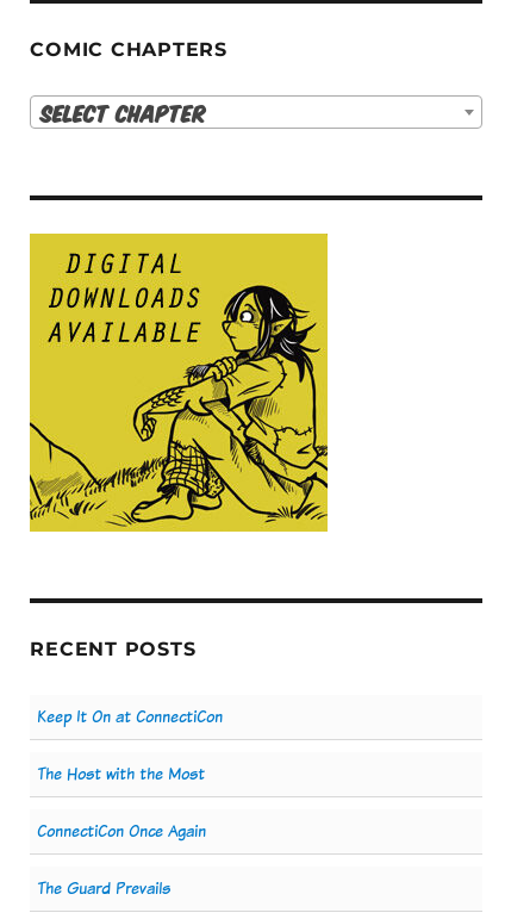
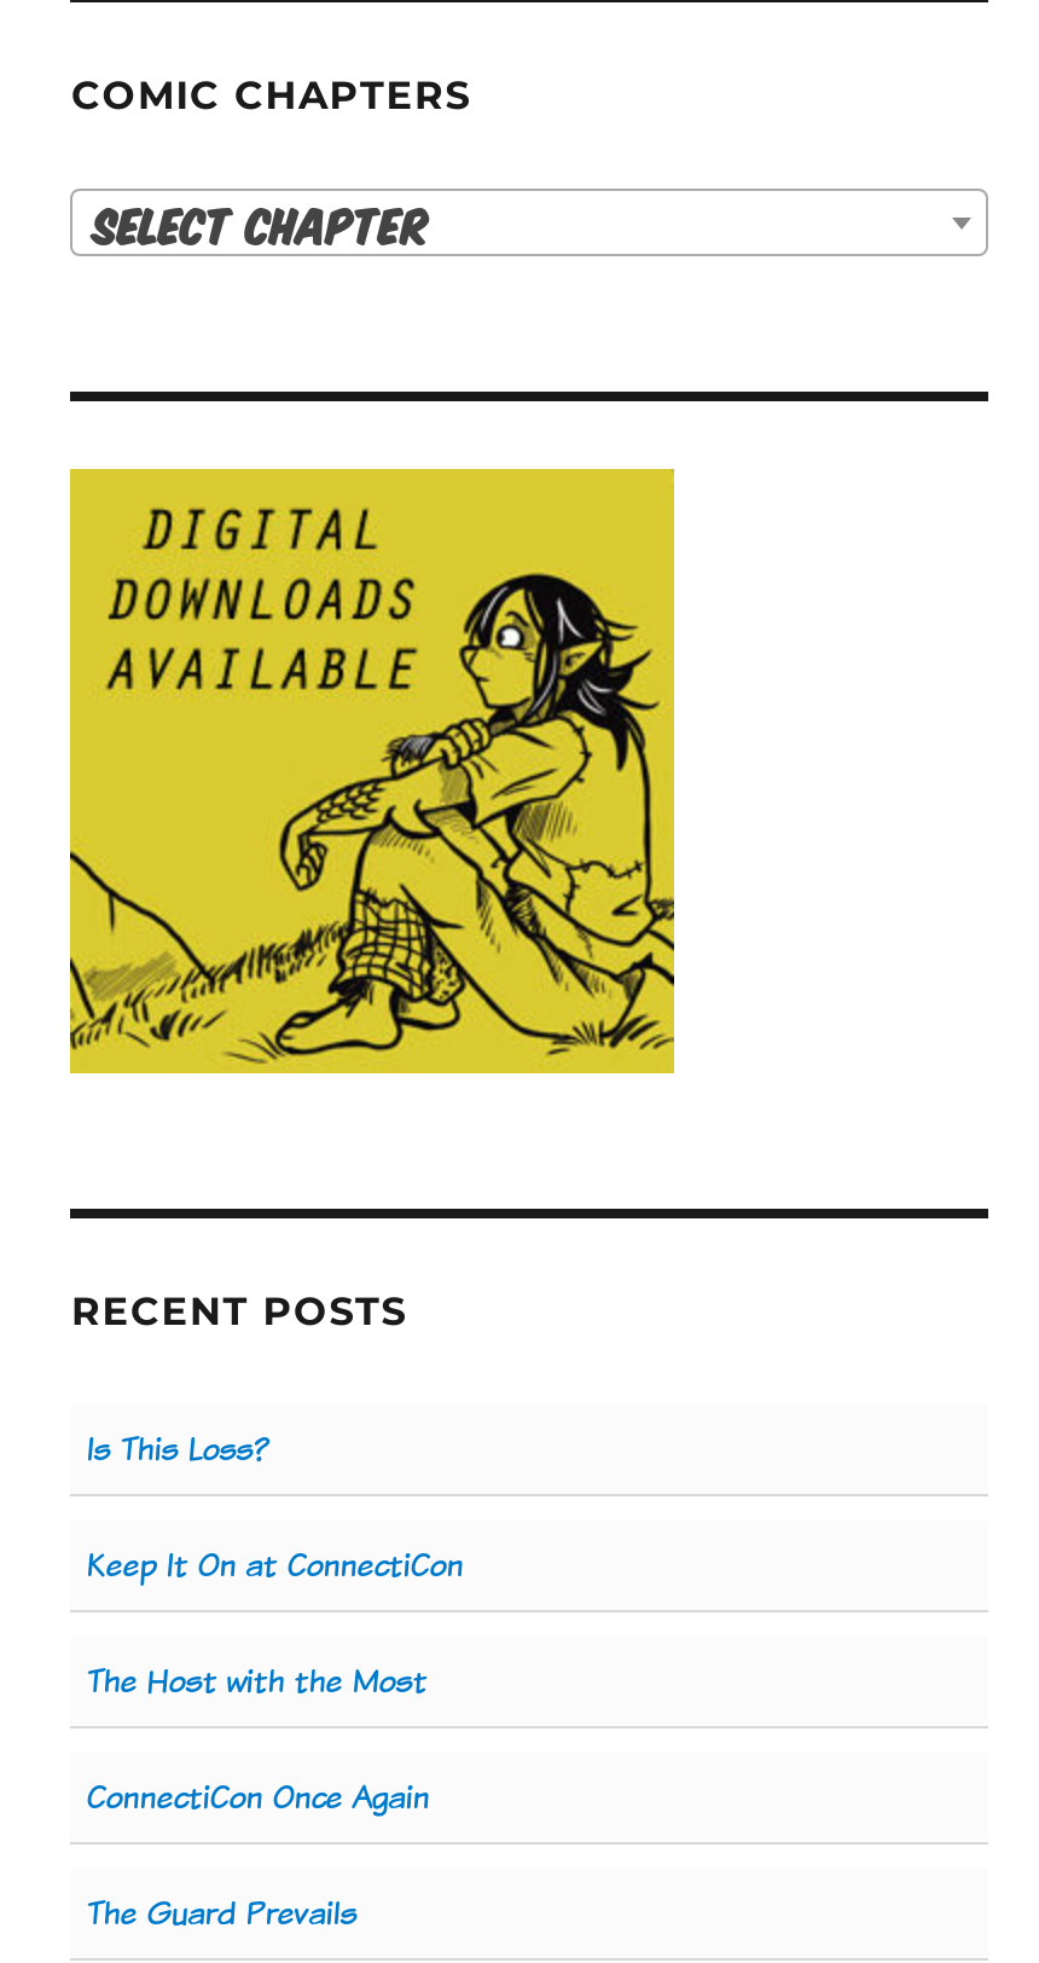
none -> [86,1427,269,1472] Is This Loss?

